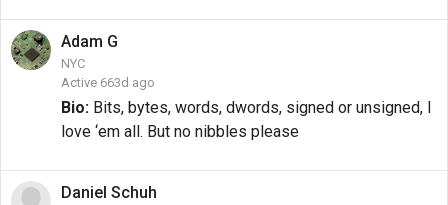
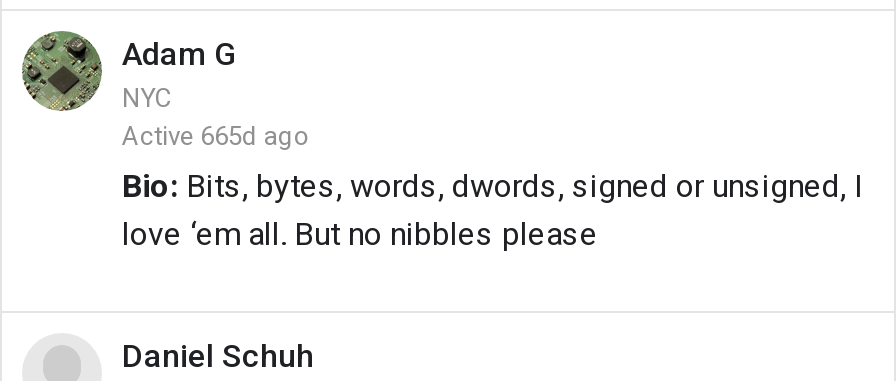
[61,75,155,90] Active 663d ago -> [122,121,310,151] Active 665d ago

